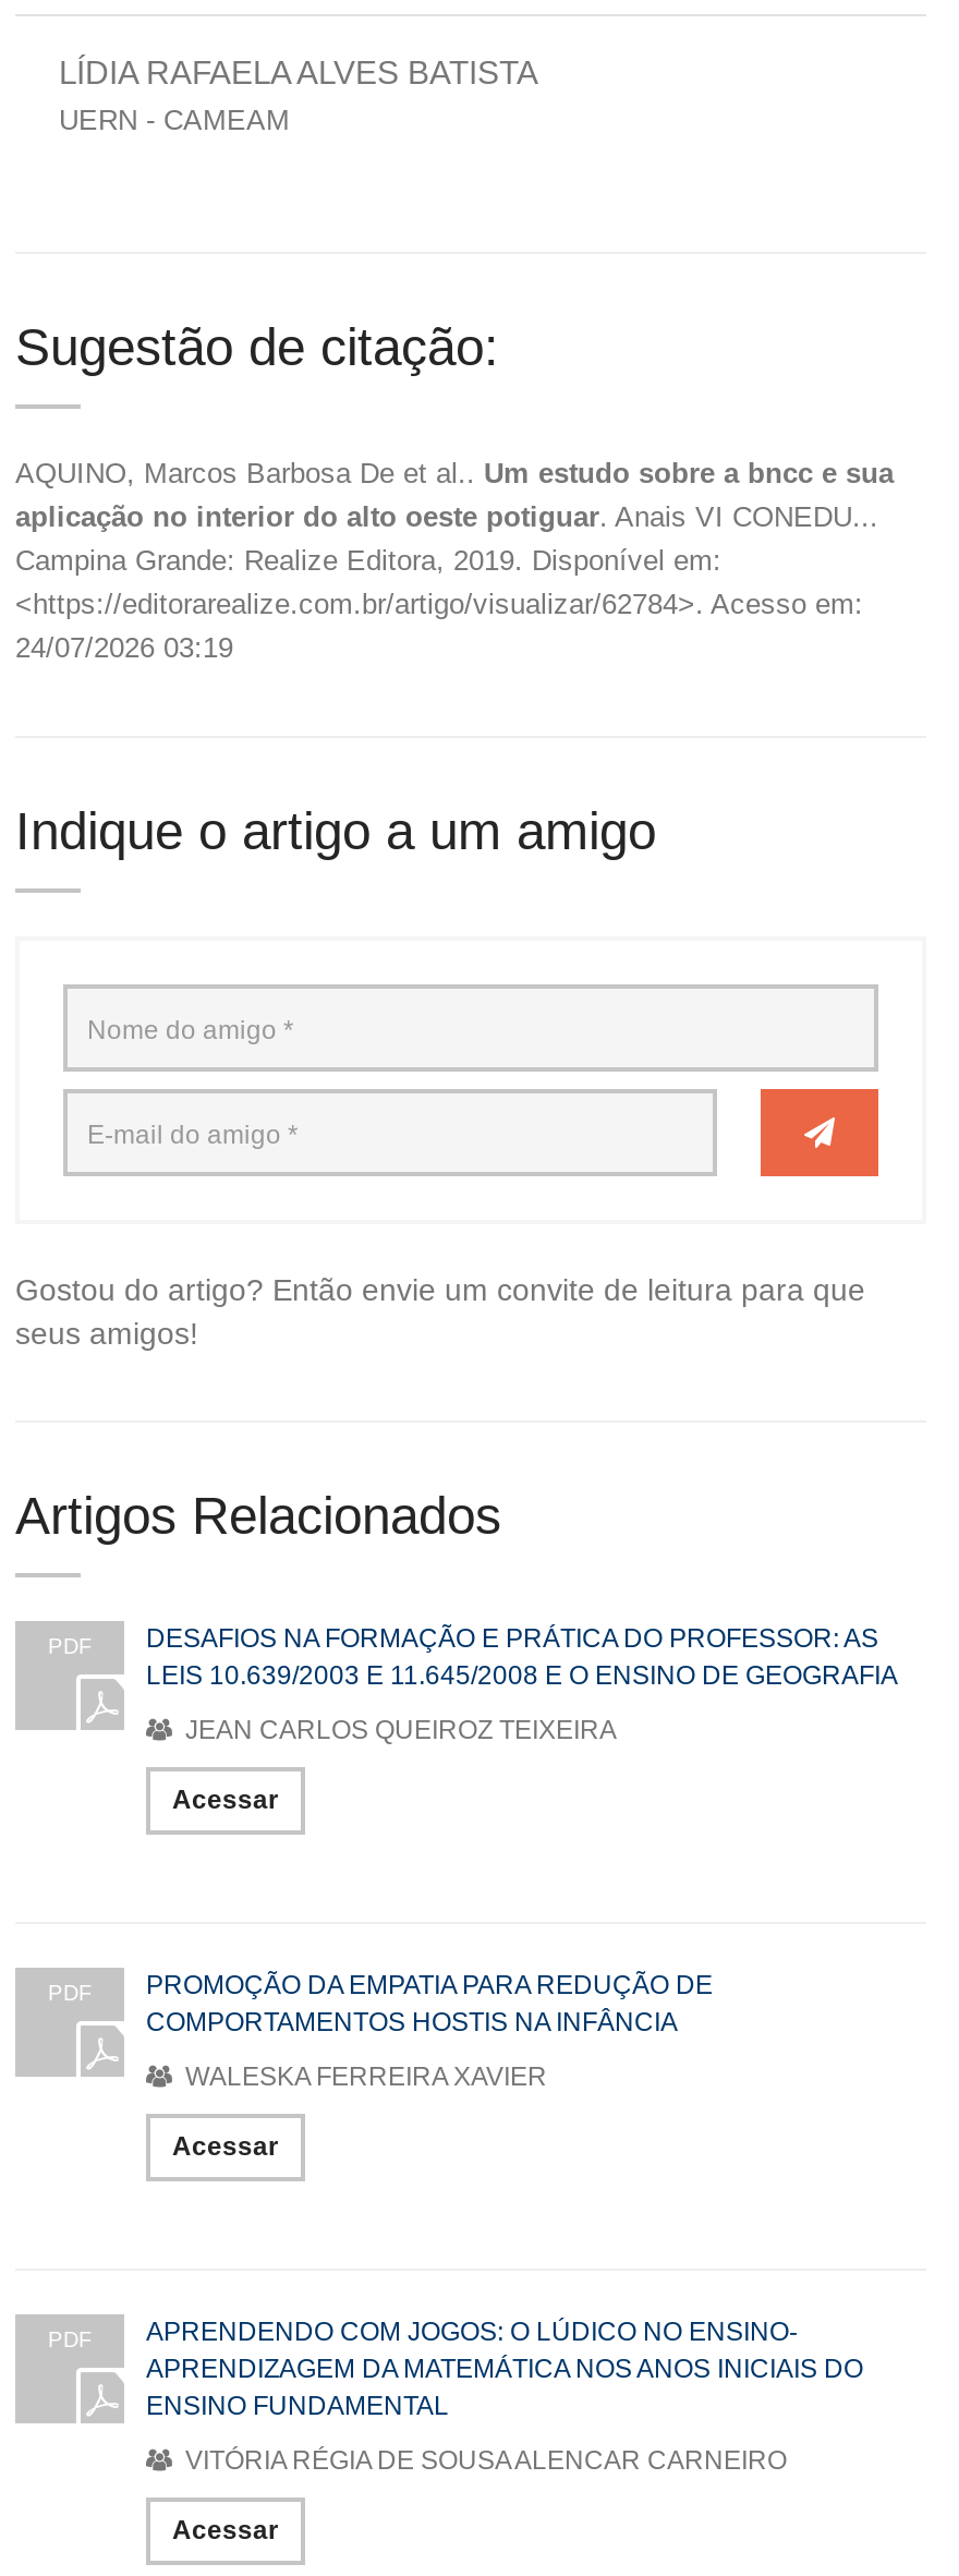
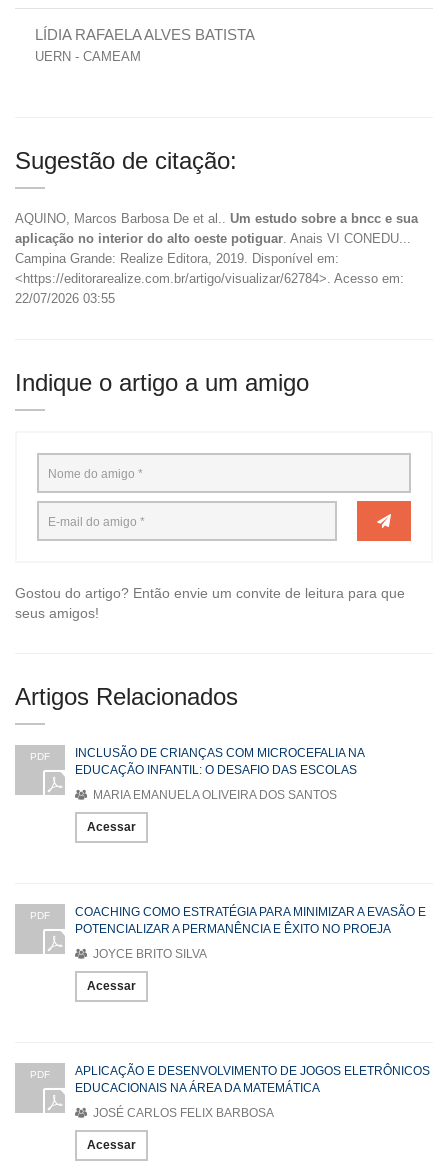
[15,632,233,664] 24/07/2026 03:19 -> [15,291,115,306] 22/07/2026 03:55
[146,1624,898,1691] DESAFIOS NA FORMAÇÃO E PRÁTICA DO PROFESSOR: AS | LEIS 10.639/2003 E 11.645/2008 E O ENSINO DE GEOGRAFIA -> [75,746,364,777] INCLUSÃO DE CRIANÇAS COM MICROCEFALIA NA | EDUCAÇÃO INFANTIL: O DESAFIO DAS ESCOLAS
[179,1715,617,1746] JEAN CARLOS QUEIROZ TEIXEIRA -> [90,788,337,802] MARIA EMANUELA OLIVEIRA DOS SANTOS
[146,1970,713,2038] PROMOÇÃO DA EMPATIA PARA REDUÇÃO DE | COMPORTAMENTOS HOSTIS NA INFÂNCIA -> [75,905,426,936] COACHING COMO ESTRATÉGIA PARA MINIMIZAR A EVASÃO E | POTENCIALIZAR A PERMANÊNCIA E ÊXITO NO PROEJA
[179,2062,547,2092] WALESKA FERREIRA XAVIER -> [90,947,207,961] JOYCE BRITO SILVA
[146,2317,863,2422] APRENDENDO COM JOGOS: O LÚDICO NO ENSINO- | APRENDIZAGEM DA MATEMÁTICA NOS ANOS INICIAIS DO | ENSINO FUNDAMENTAL -> [75,1064,430,1095] APLICAÇÃO E DESENVOLVIMENTO DE JOGOS ELETRÔNICOS | EDUCACIONAIS NA ÁREA DA MATEMÁTICA
[179,2446,787,2476] VITÓRIA RÉGIA DE SOUSA ALENCAR CARNEIRO -> [90,1106,274,1120] JOSÉ CARLOS FELIX BARBOSA

